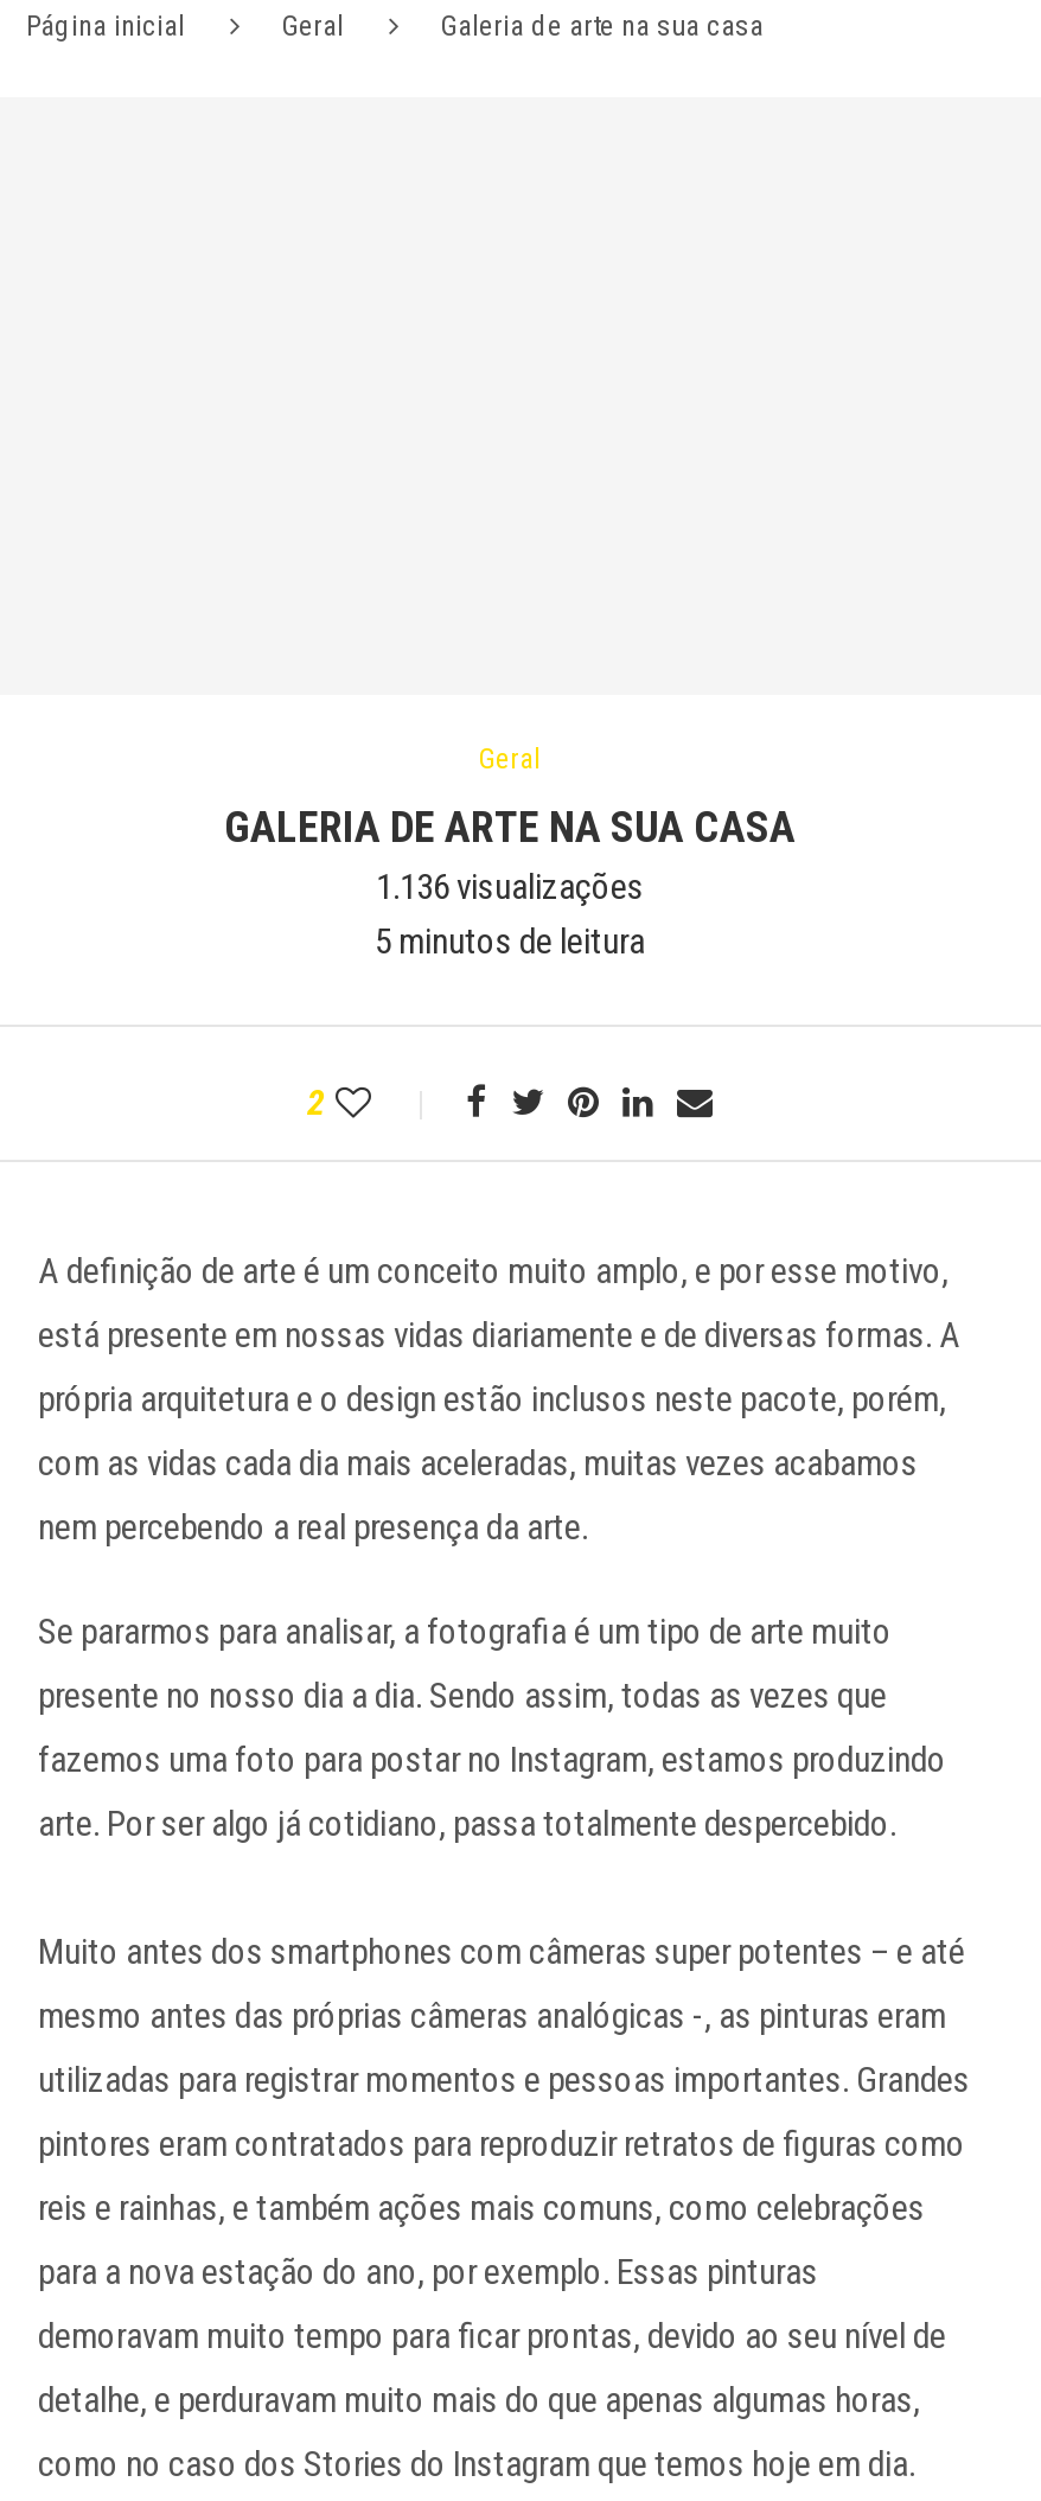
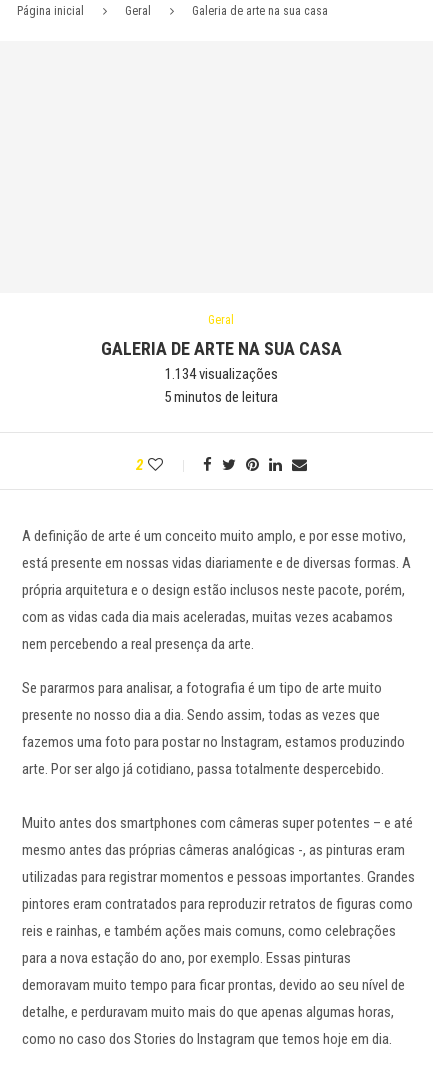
[376,866,644,908] 1.136 visualizações -> [164,365,277,383] 1.134 visualizações

